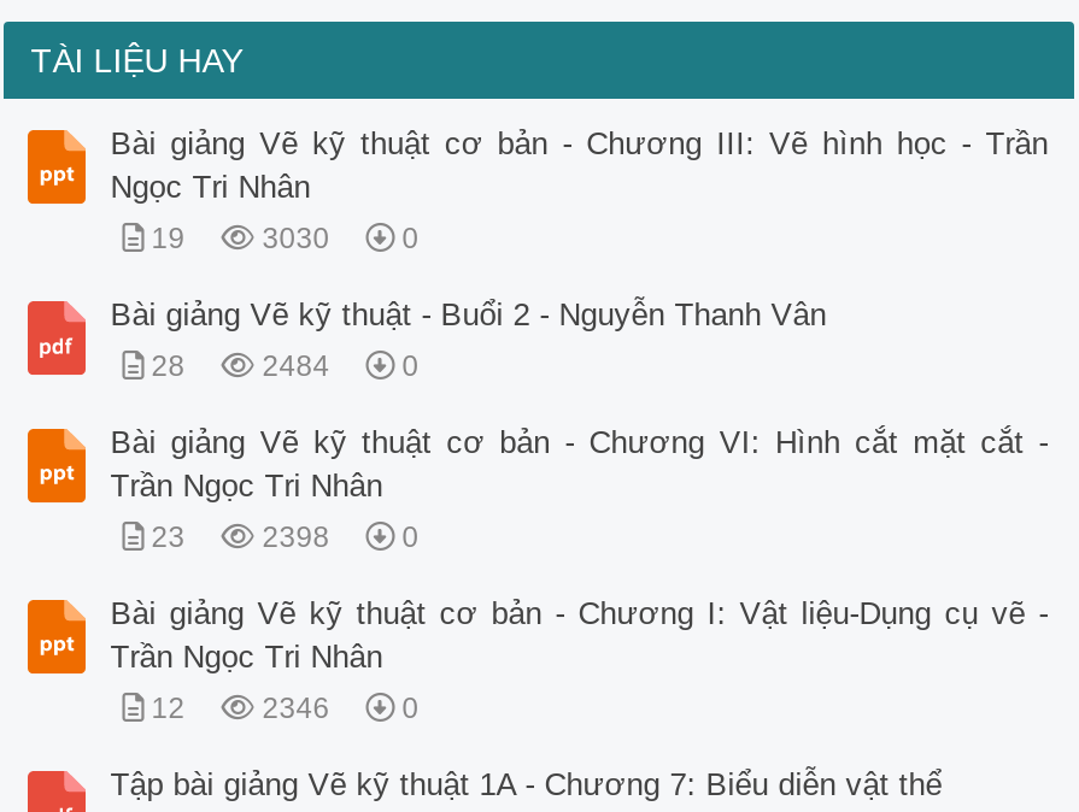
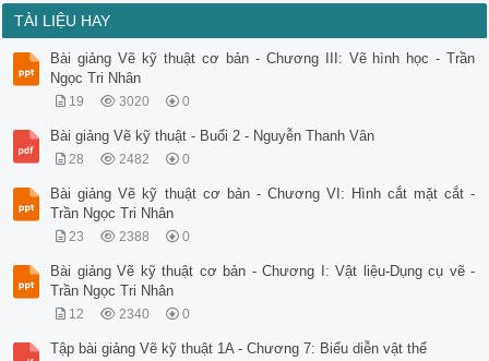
[262,222,330,255] 3030 -> [119,94,150,109] 3020
[262,349,330,383] 2484 -> [119,152,150,167] 2482
[262,520,330,554] 2398 -> [119,229,150,244] 2388
[262,692,330,725] 2346 -> [119,306,150,322] 2340

